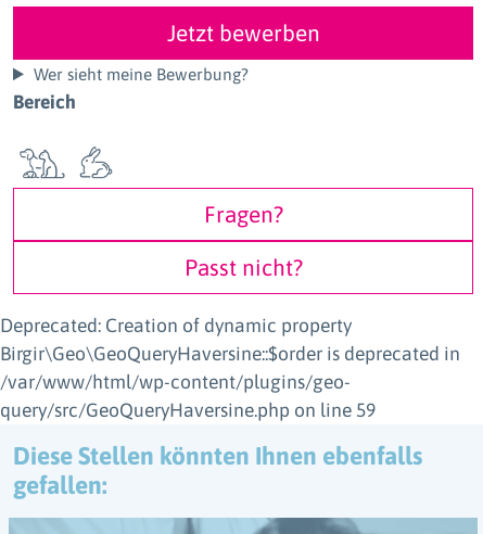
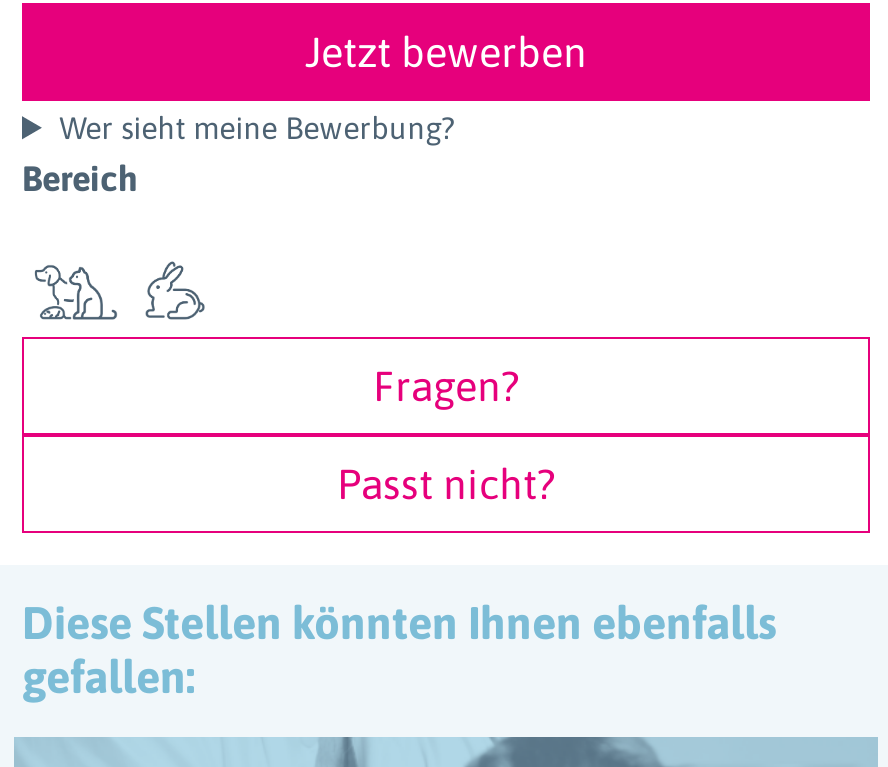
[0,315,460,421] Deprecated: Creation of dynamic property | Birgir\Geo\GeoQueryHaversine::$order is deprecated in | /var/www/html/wp-content/plugins/geo- | query/src/GeoQueryHaversine.php on line 59 -> none

